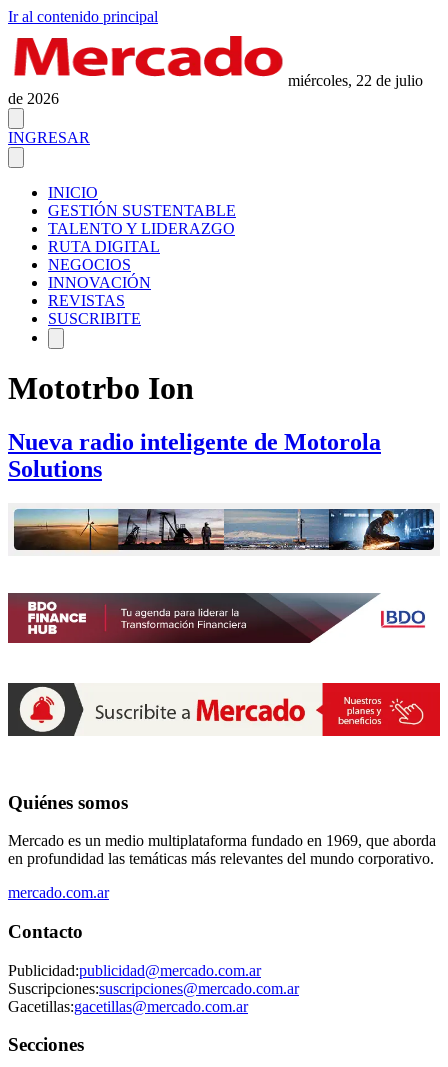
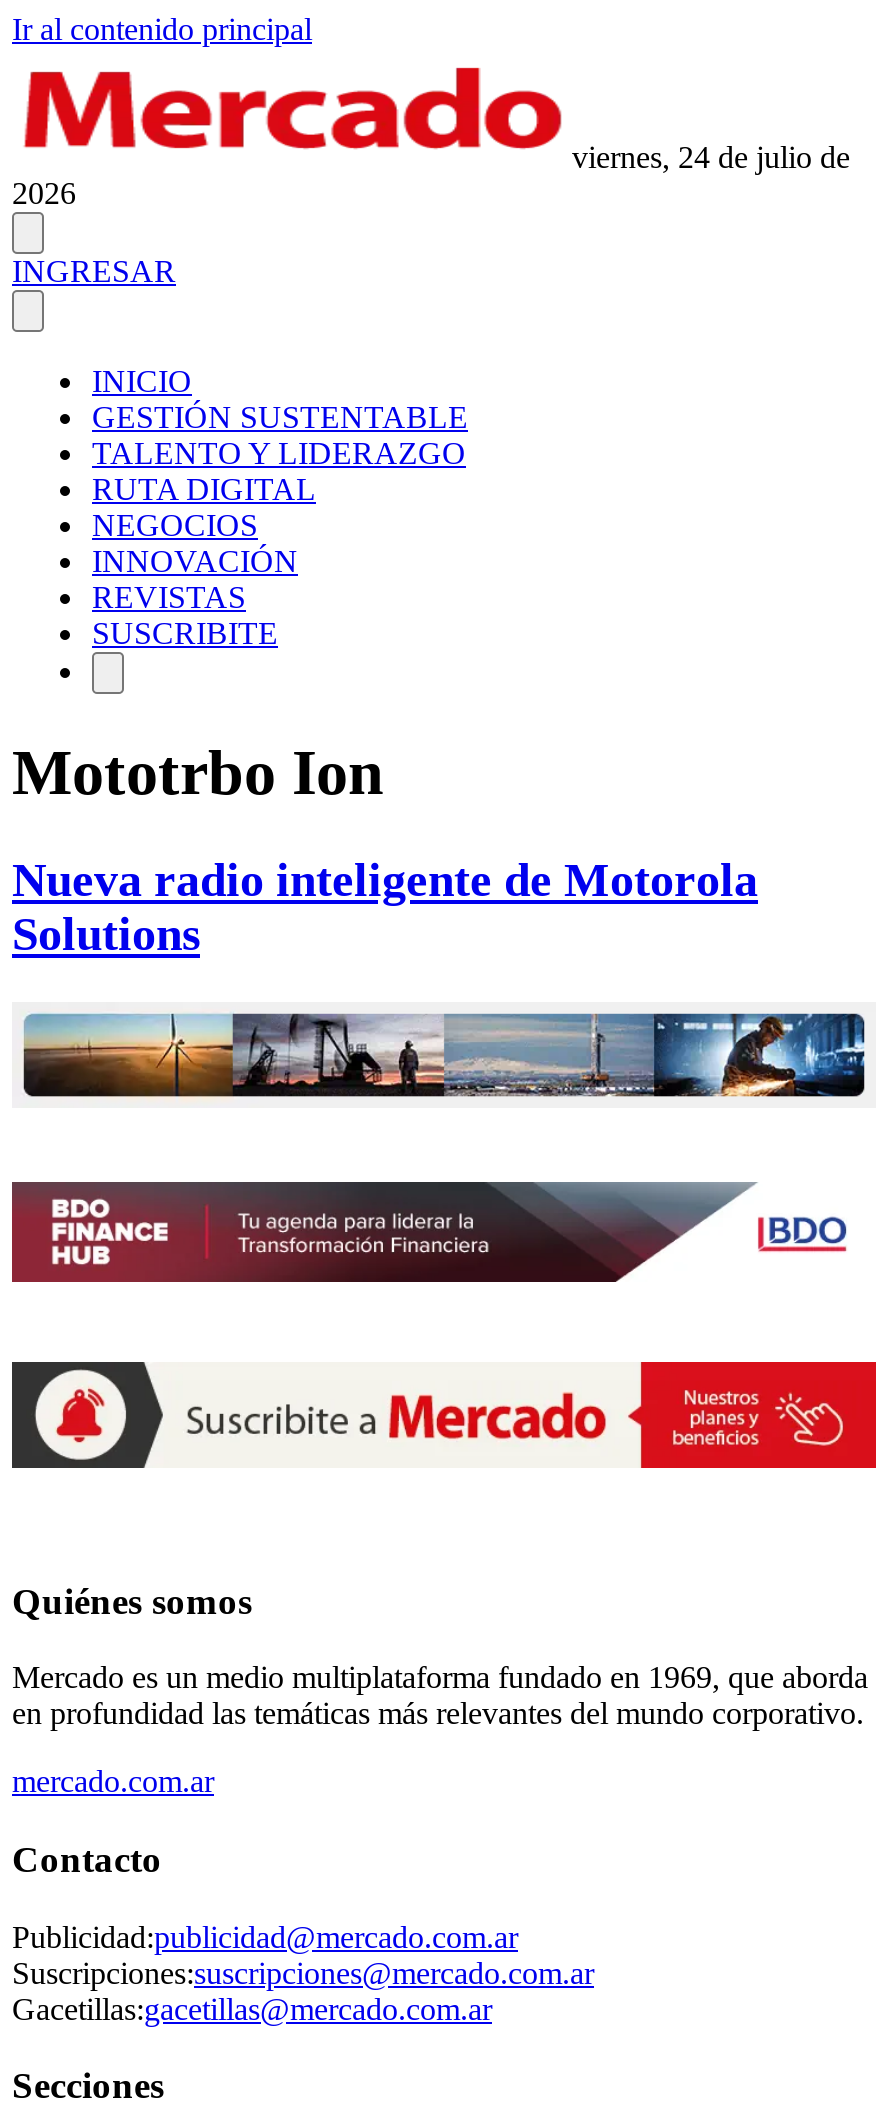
[8,72,423,107] miércoles, 22 de julio | de 2026 -> [12,140,850,210] viernes, 24 de julio de | 2026

